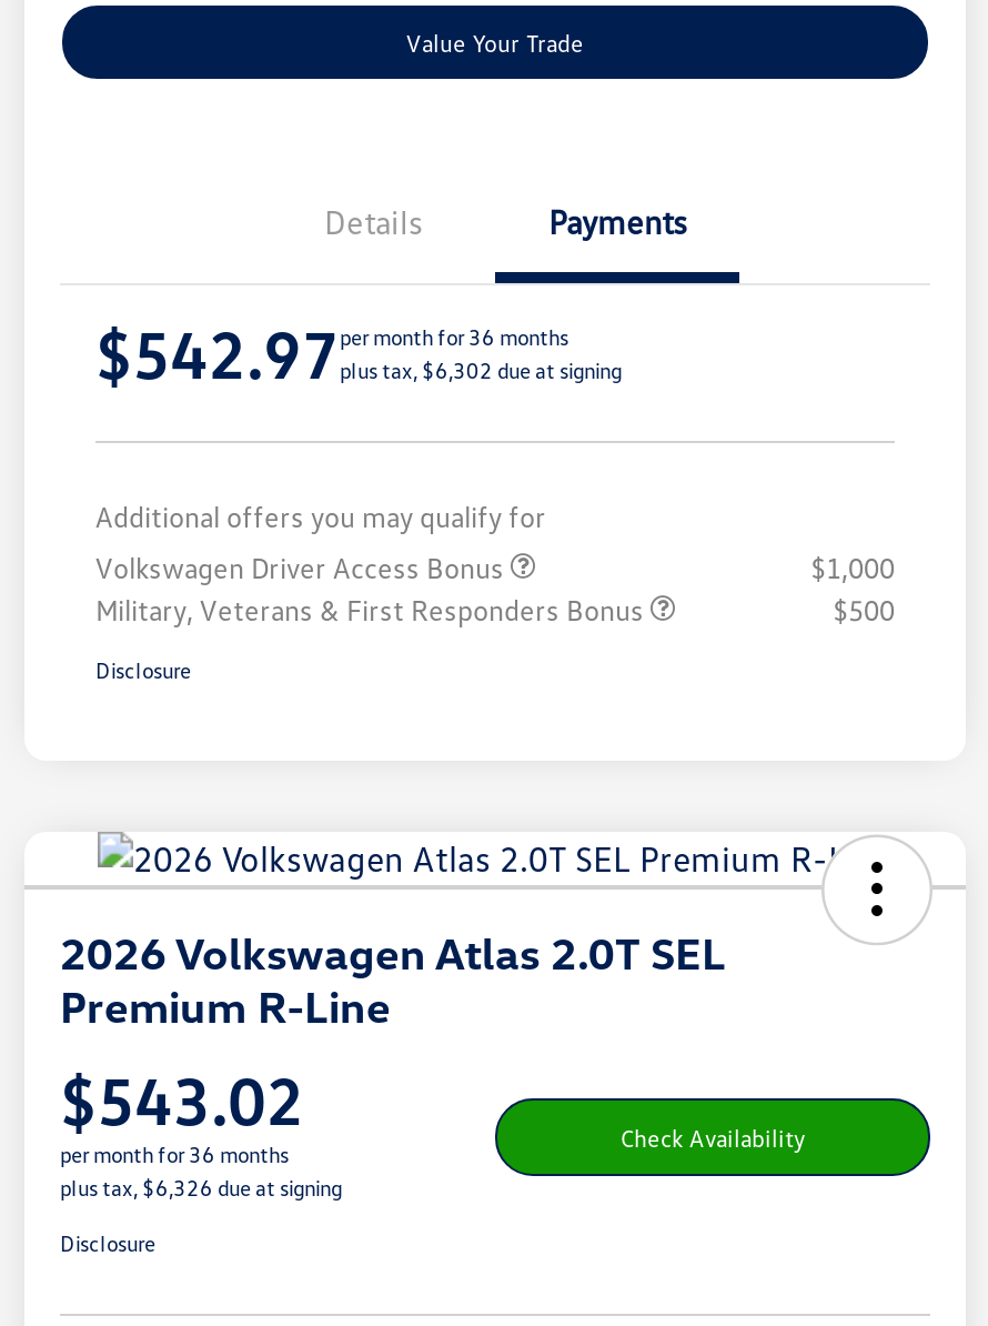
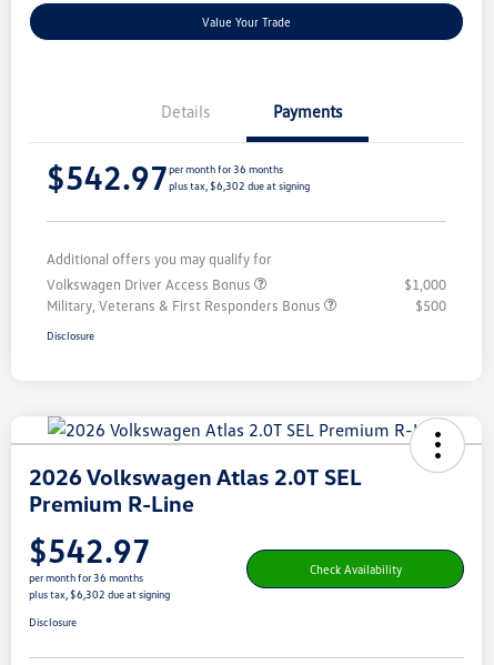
[60,1059,304,1141] $543.02 -> [29,530,151,571] $542.97
[60,1174,342,1201] plus tax, $6,326 due at signing -> [29,588,170,601] plus tax, $6,302 due at signing

